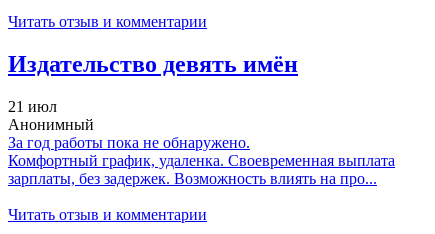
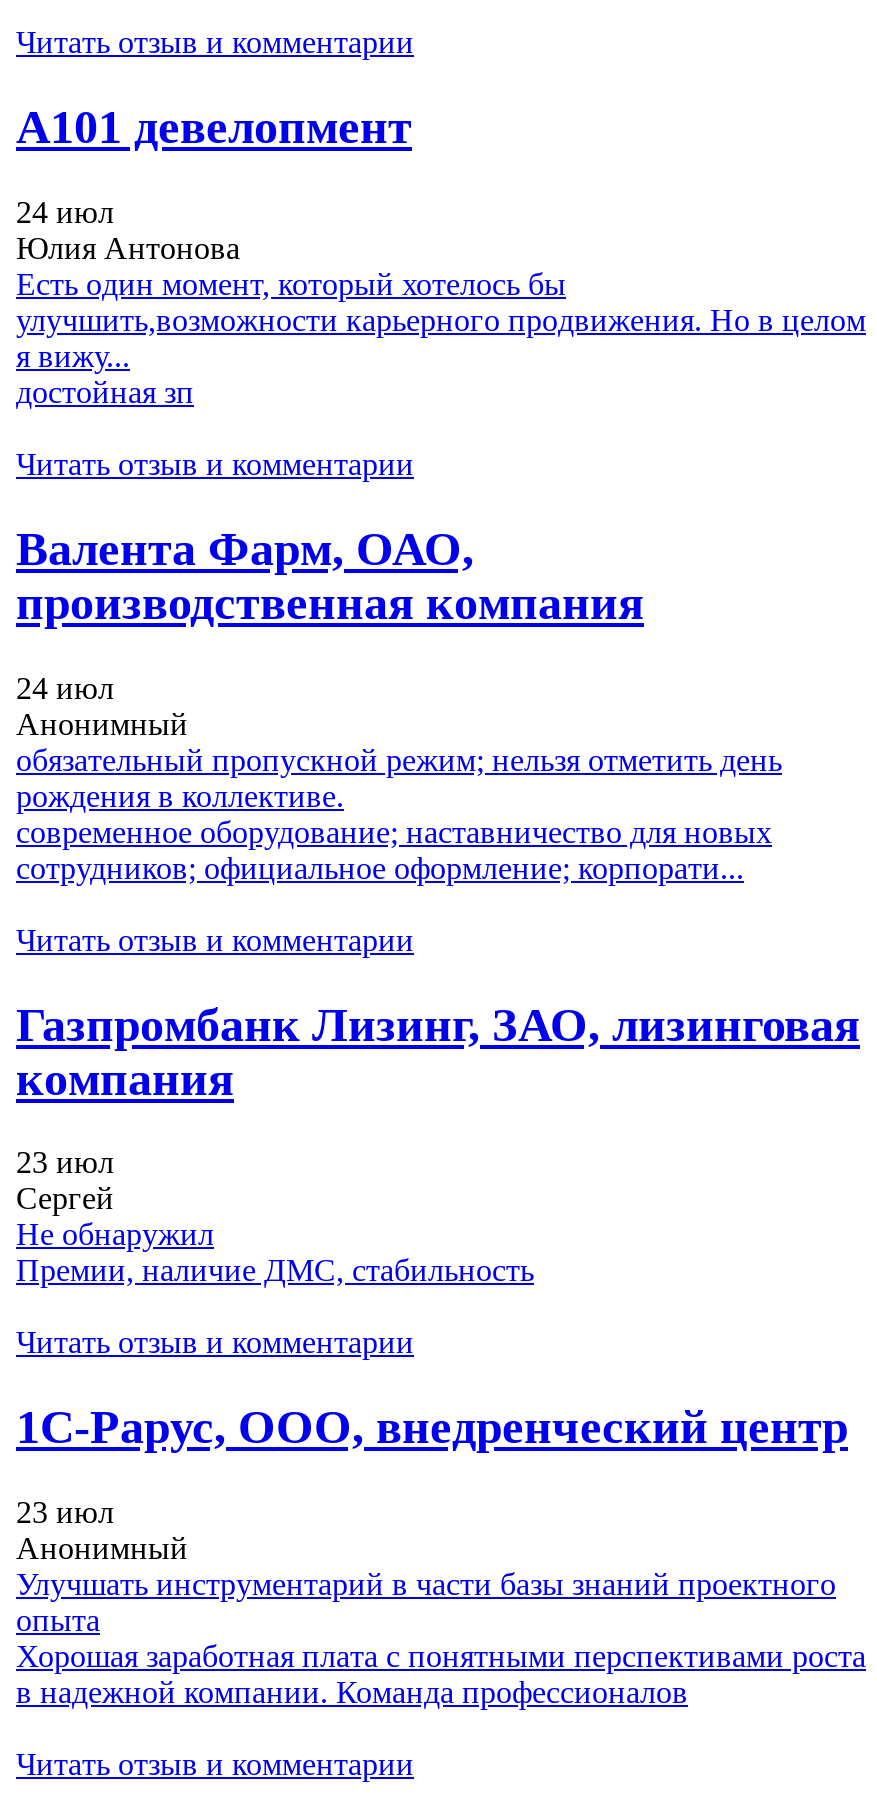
[8,51,298,115] Издательство девять имён | 21 июл -> [16,101,866,704] А101 девелопмент | 24 июл | Юлия Антонова | Есть один момент, который хотелось бы | улучшить,возможности карьерного продвижения. Но в целом | я вижу... | достойная зп | Читать отзыв и комментарии | Валента Фарм, ОАО, | производственная компания | 24 июл
[8,134,395,187] За год работы пока не обнаружено. | Комфортный график, удаленка. Своевременная выплата | зарплаты, без задержек. Возможность влиять на про... -> [16,742,866,1710] обязательный пропускной режим; нельзя отметить день | рождения в коллективе. | современное оборудование; наставничество для новых | сотрудников; официальное оформление; корпорати... | Читать отзыв и комментарии | Газпромбанк Лизинг, ЗАО, лизинговая | компания | 23 июл | Сергей | Не обнаружил | Премии, наличие ДМС, стабильность | Читать отзыв и комментарии | 1C-Рарус, ООО, внедренческий центр | 23 июл | Анонимный | Улучшать инструментарий в части базы знаний проектного | опыта | Хорошая заработная плата с понятными перспективами роста | в надежной компании. Команда профессионалов

